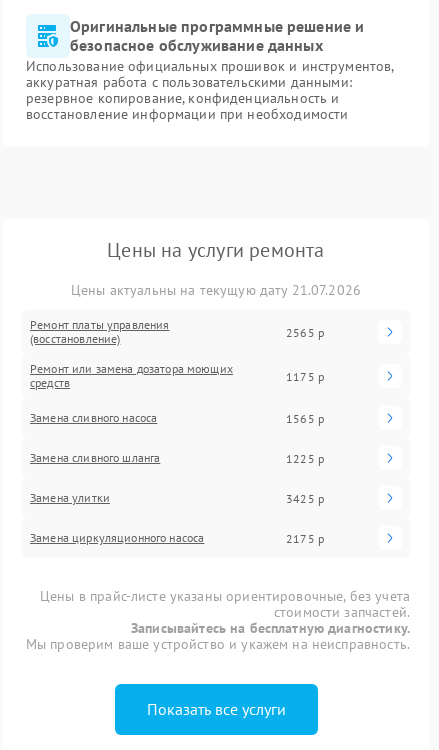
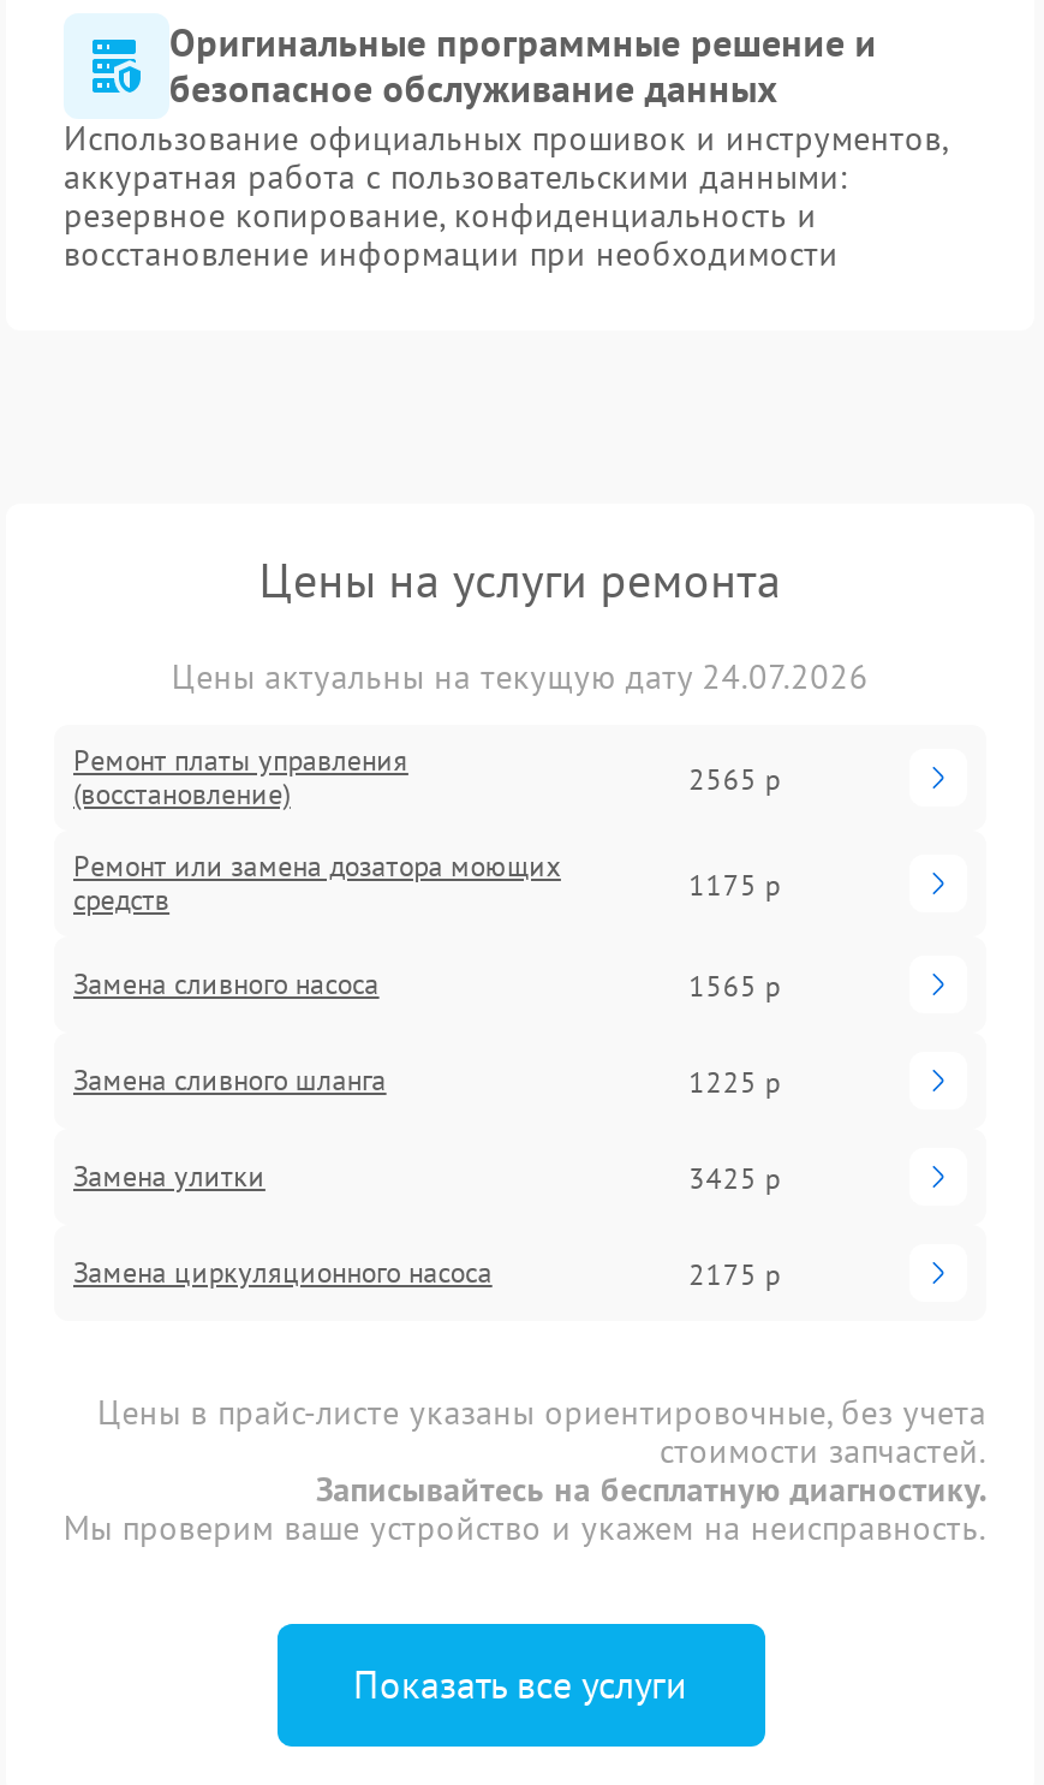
[71,281,361,299] Цены актуальны на текущую дату 21.07.2026 -> [172,655,869,698] Цены актуальны на текущую дату 24.07.2026

